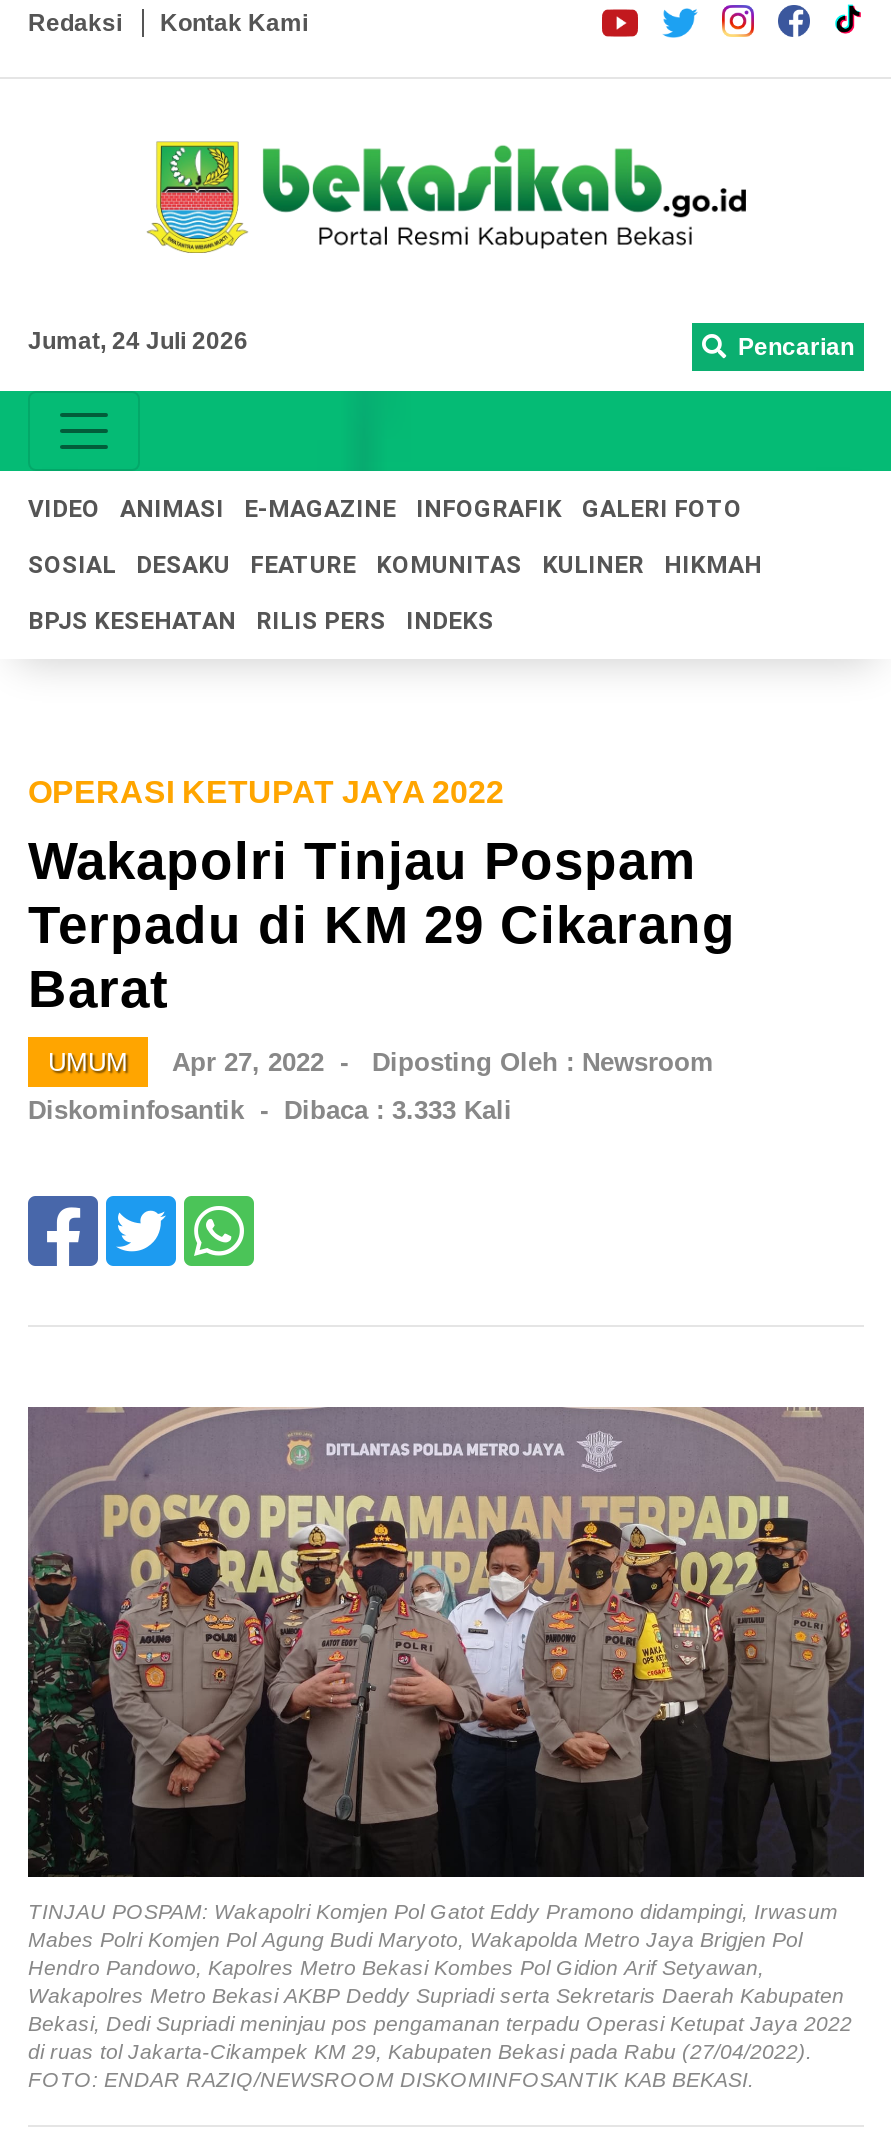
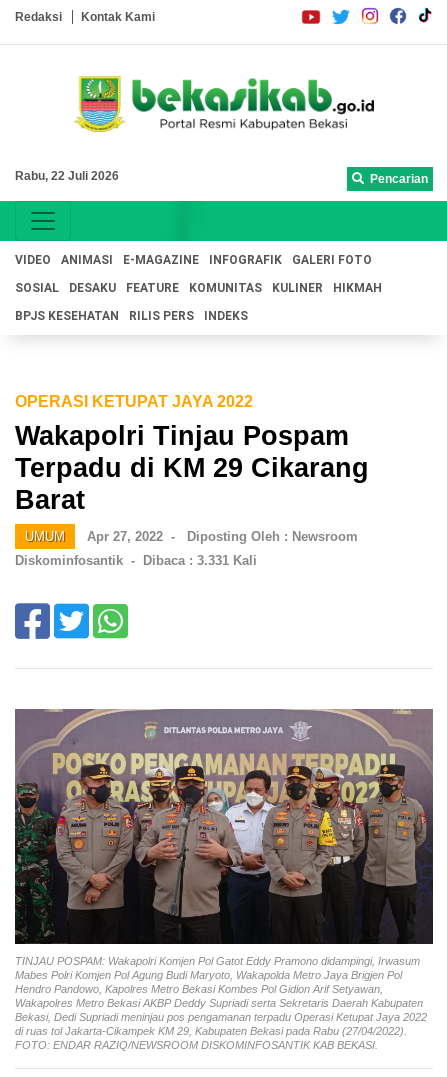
[28,327,248,355] Jumat, 24 Juli 2026 -> [15,169,119,183] Rabu, 22 Juli 2026
[28,1095,512,1125] Diskominfosantik - Dibaca : 3.333 Kali -> [15,553,257,568] Diskominfosantik - Dibaca : 3.331 Kali

